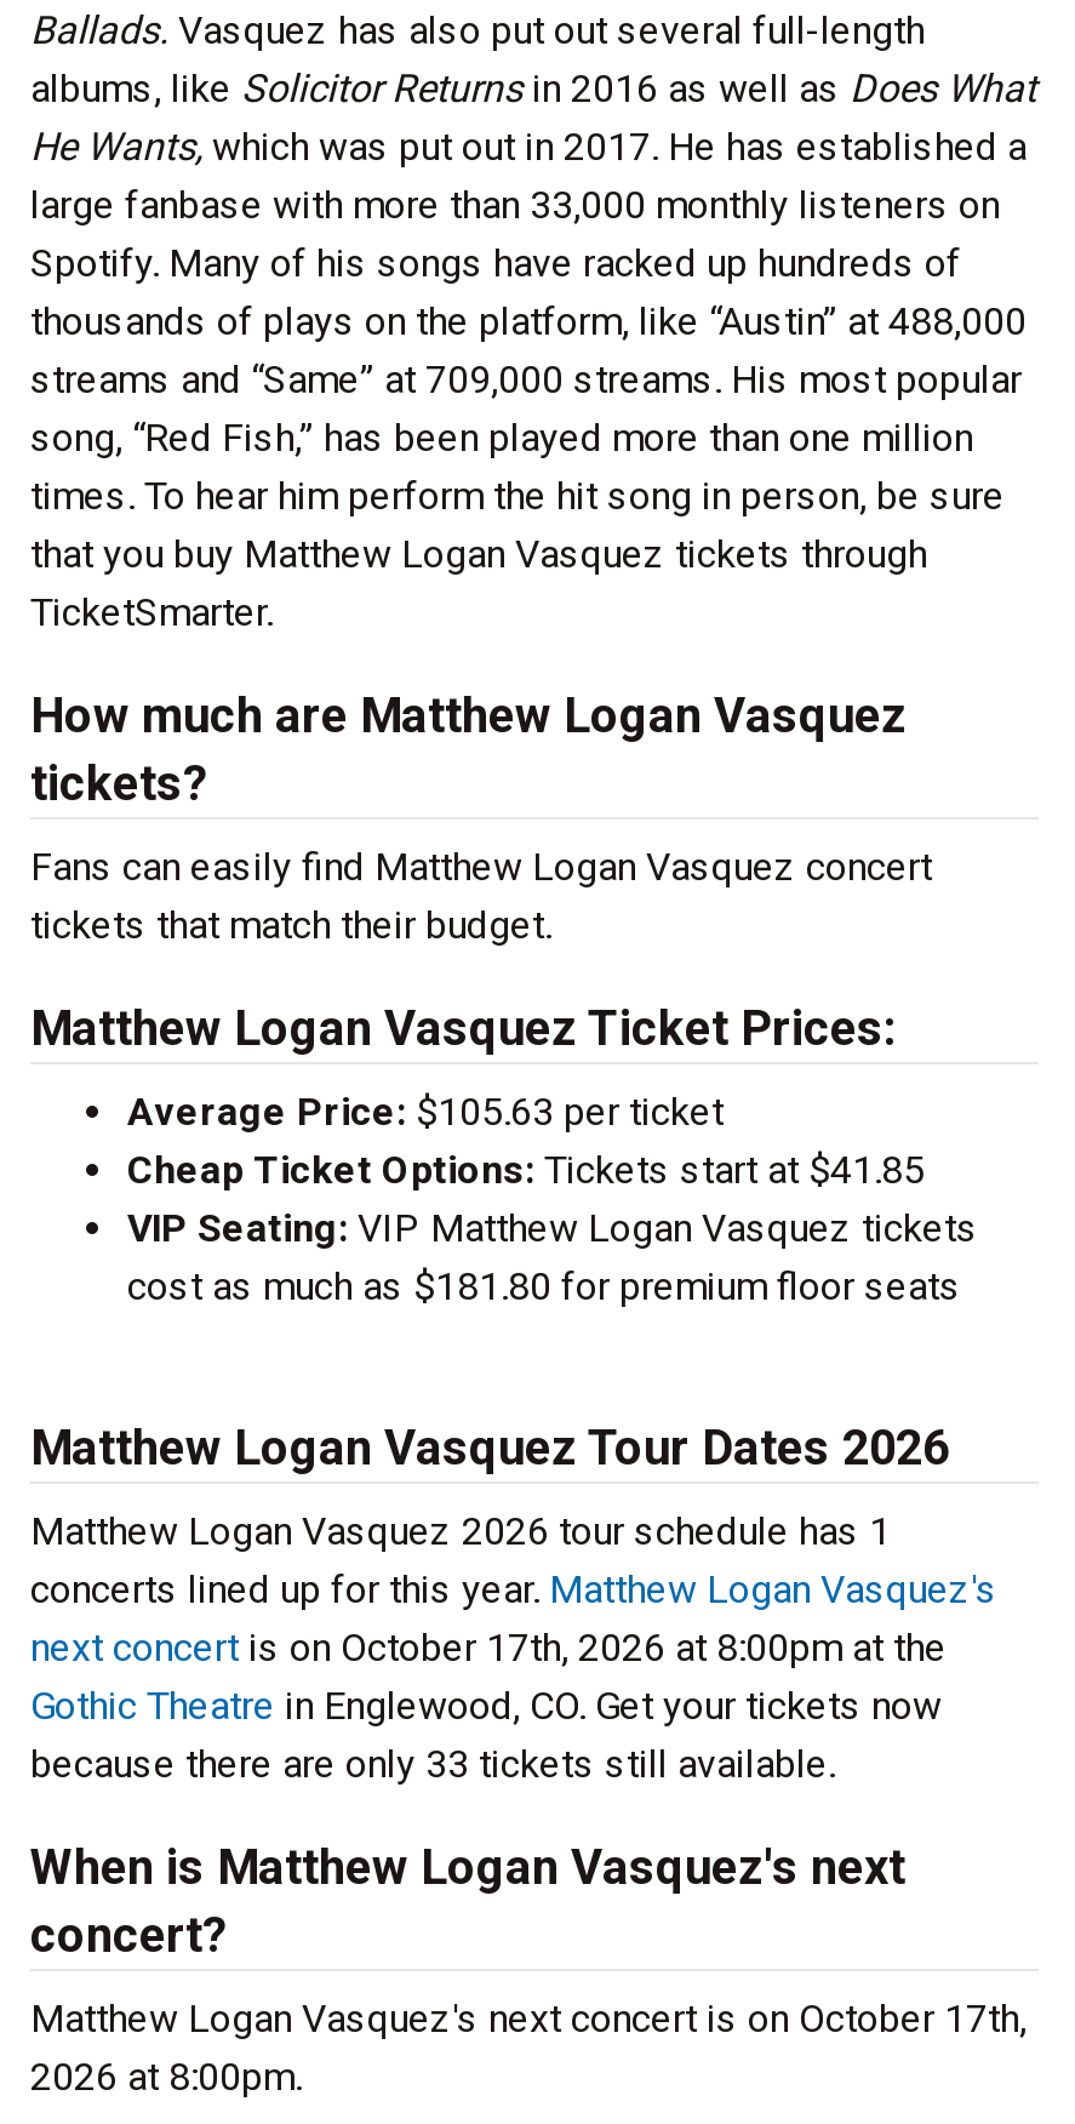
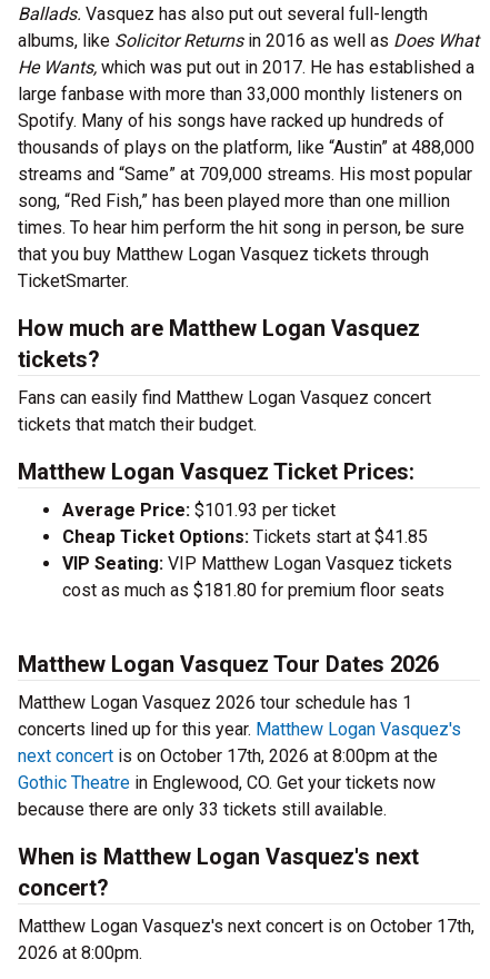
[127,1089,724,1135] Average Price: $105.63 per ticket -> [62,500,336,521] Average Price: $101.93 per ticket

